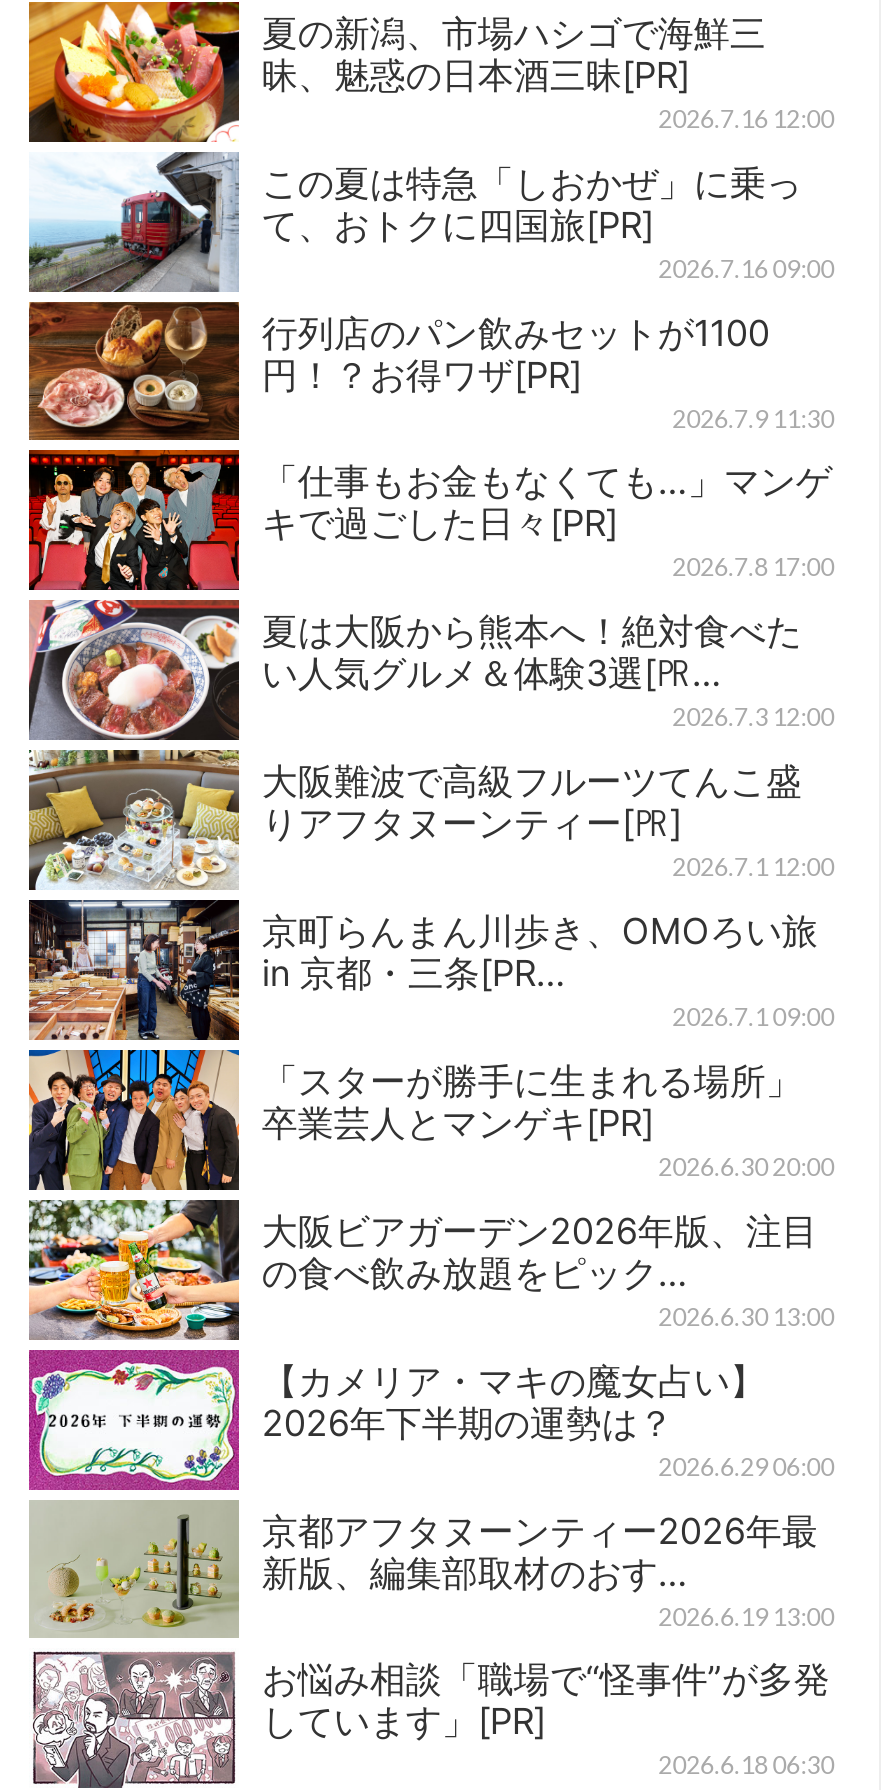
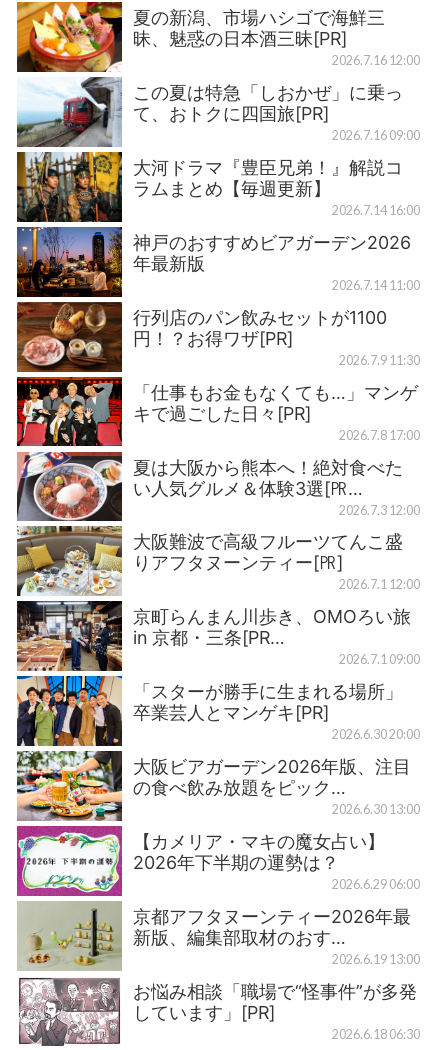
none -> [16,151,420,303] [image] | 大河ドラマ『豊臣兄弟！』解説コ | ラムまとめ【毎週更新】 | 2026.7.14 16:00 | 神戸のおすすめビアガーデン2026 | 年最新版 | 2026.7.14 11:00

